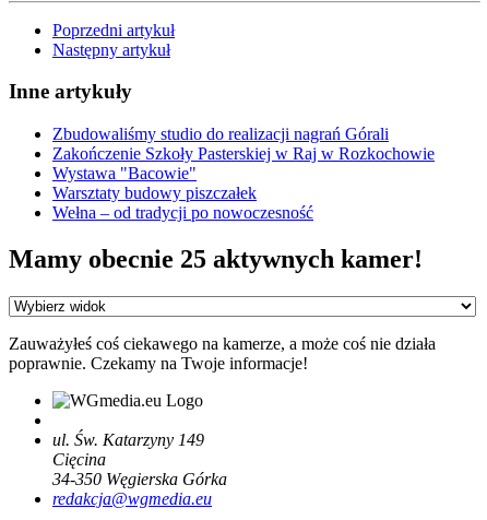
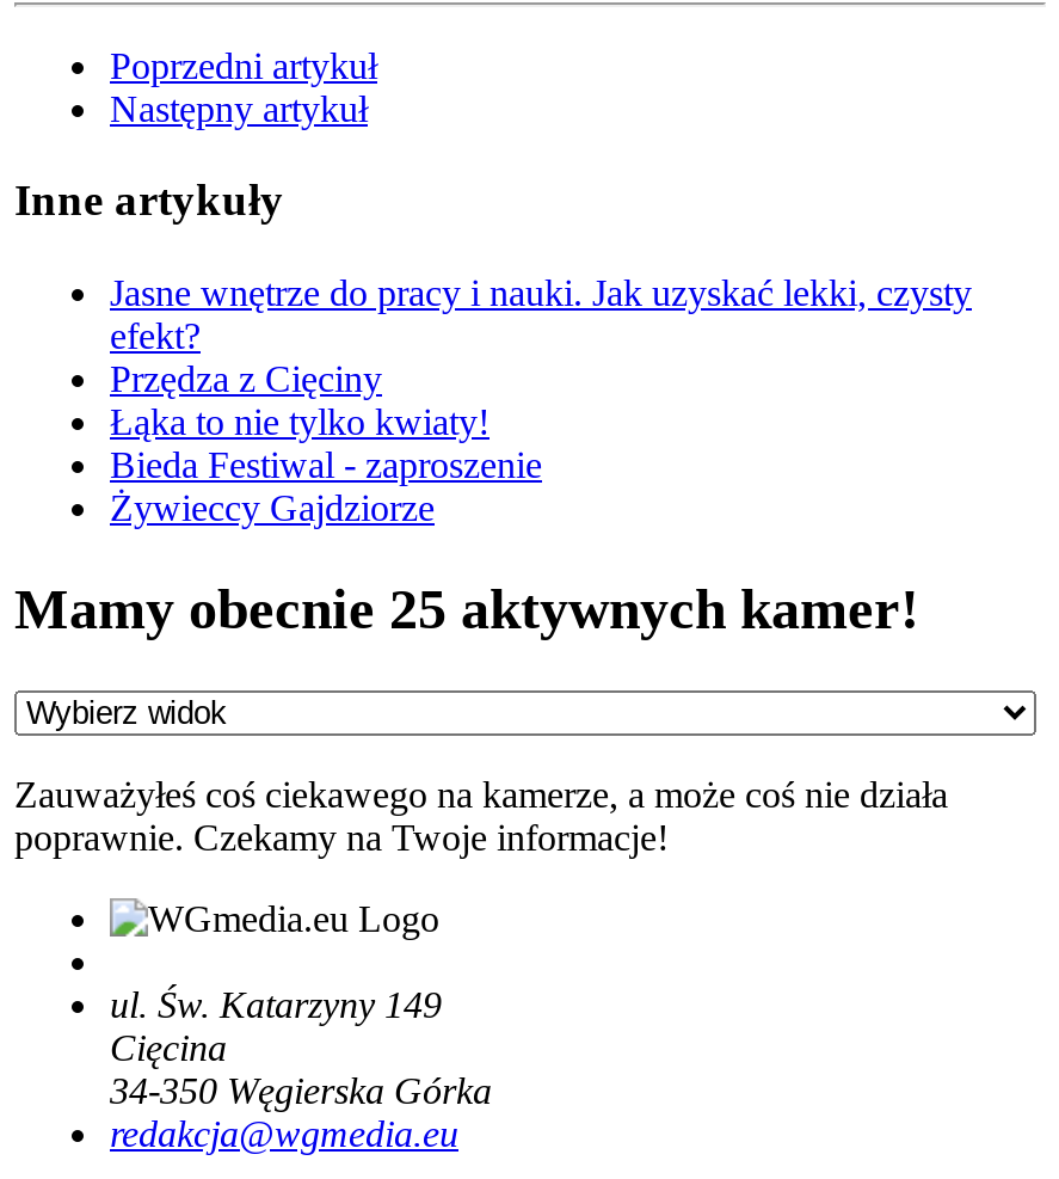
[52,125,435,222] Zbudowaliśmy studio do realizacji nagrań Górali | Zakończenie Szkoły Pasterskiej w Raj w Rozkochowie | Wystawa "Bacowie" | Warsztaty budowy piszczałek | Wełna – od tradycji po nowoczesność -> [110,273,972,528] Jasne wnętrze do pracy i nauki. Jak uzyskać lekki, czysty | efekt? | Przędza z Cięciny | Łąka to nie tylko kwiaty! | Bieda Festiwal - zaproszenie | Żywieccy Gajdziorze

